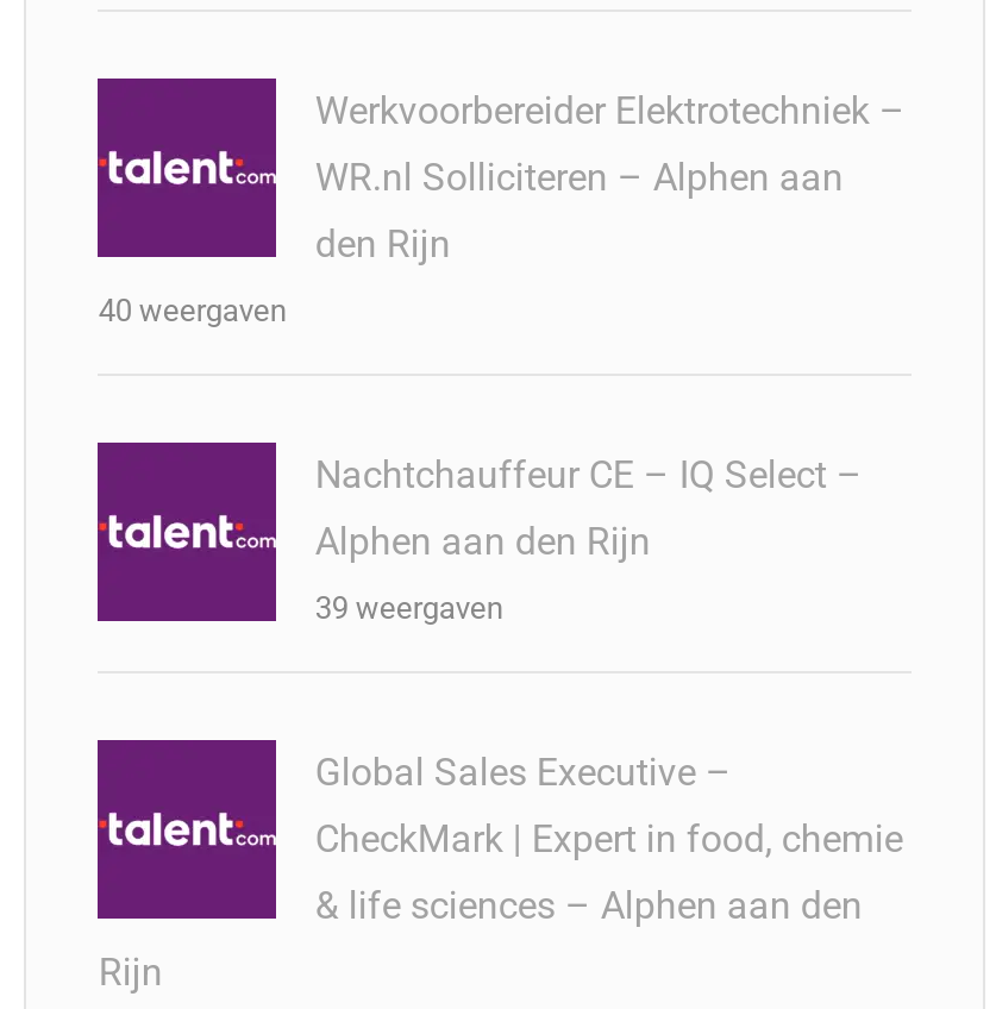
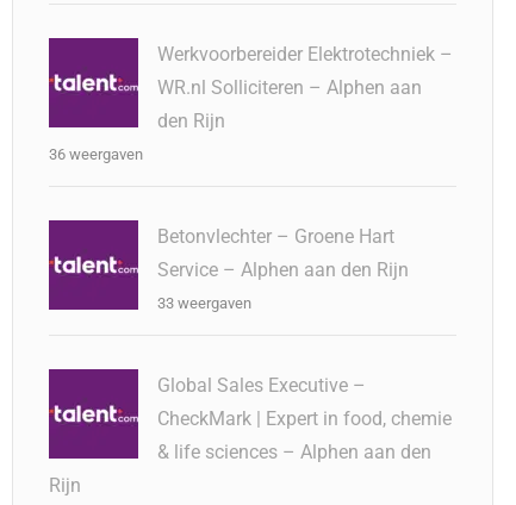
[99,293,287,328] 40 weergaven -> [49,145,143,163] 36 weergaven
[315,452,862,497] Nachtchauffeur CE – IQ Select – -> [158,225,395,248] Betonvlechter – Groene Hart
[315,519,651,564] Alphen aan den Rijn -> [158,258,409,281] Service – Alphen aan den Rijn
[315,590,503,626] 39 weergaven -> [158,294,252,312] 33 weergaven

